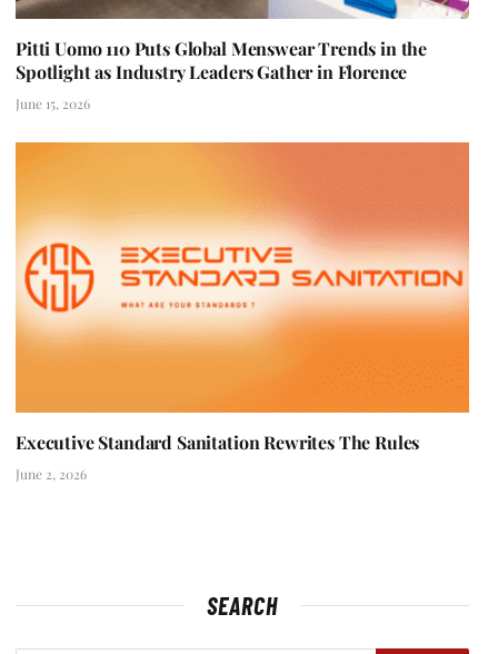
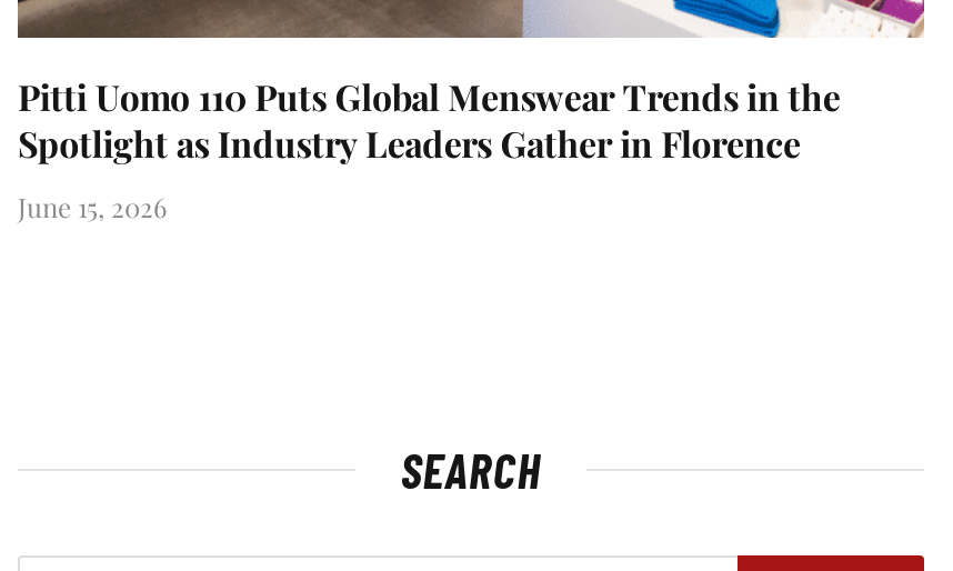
[14,141,470,483] [image] | Executive Standard Sanitation Rewrites The Rules | June 2, 2026 -> none

